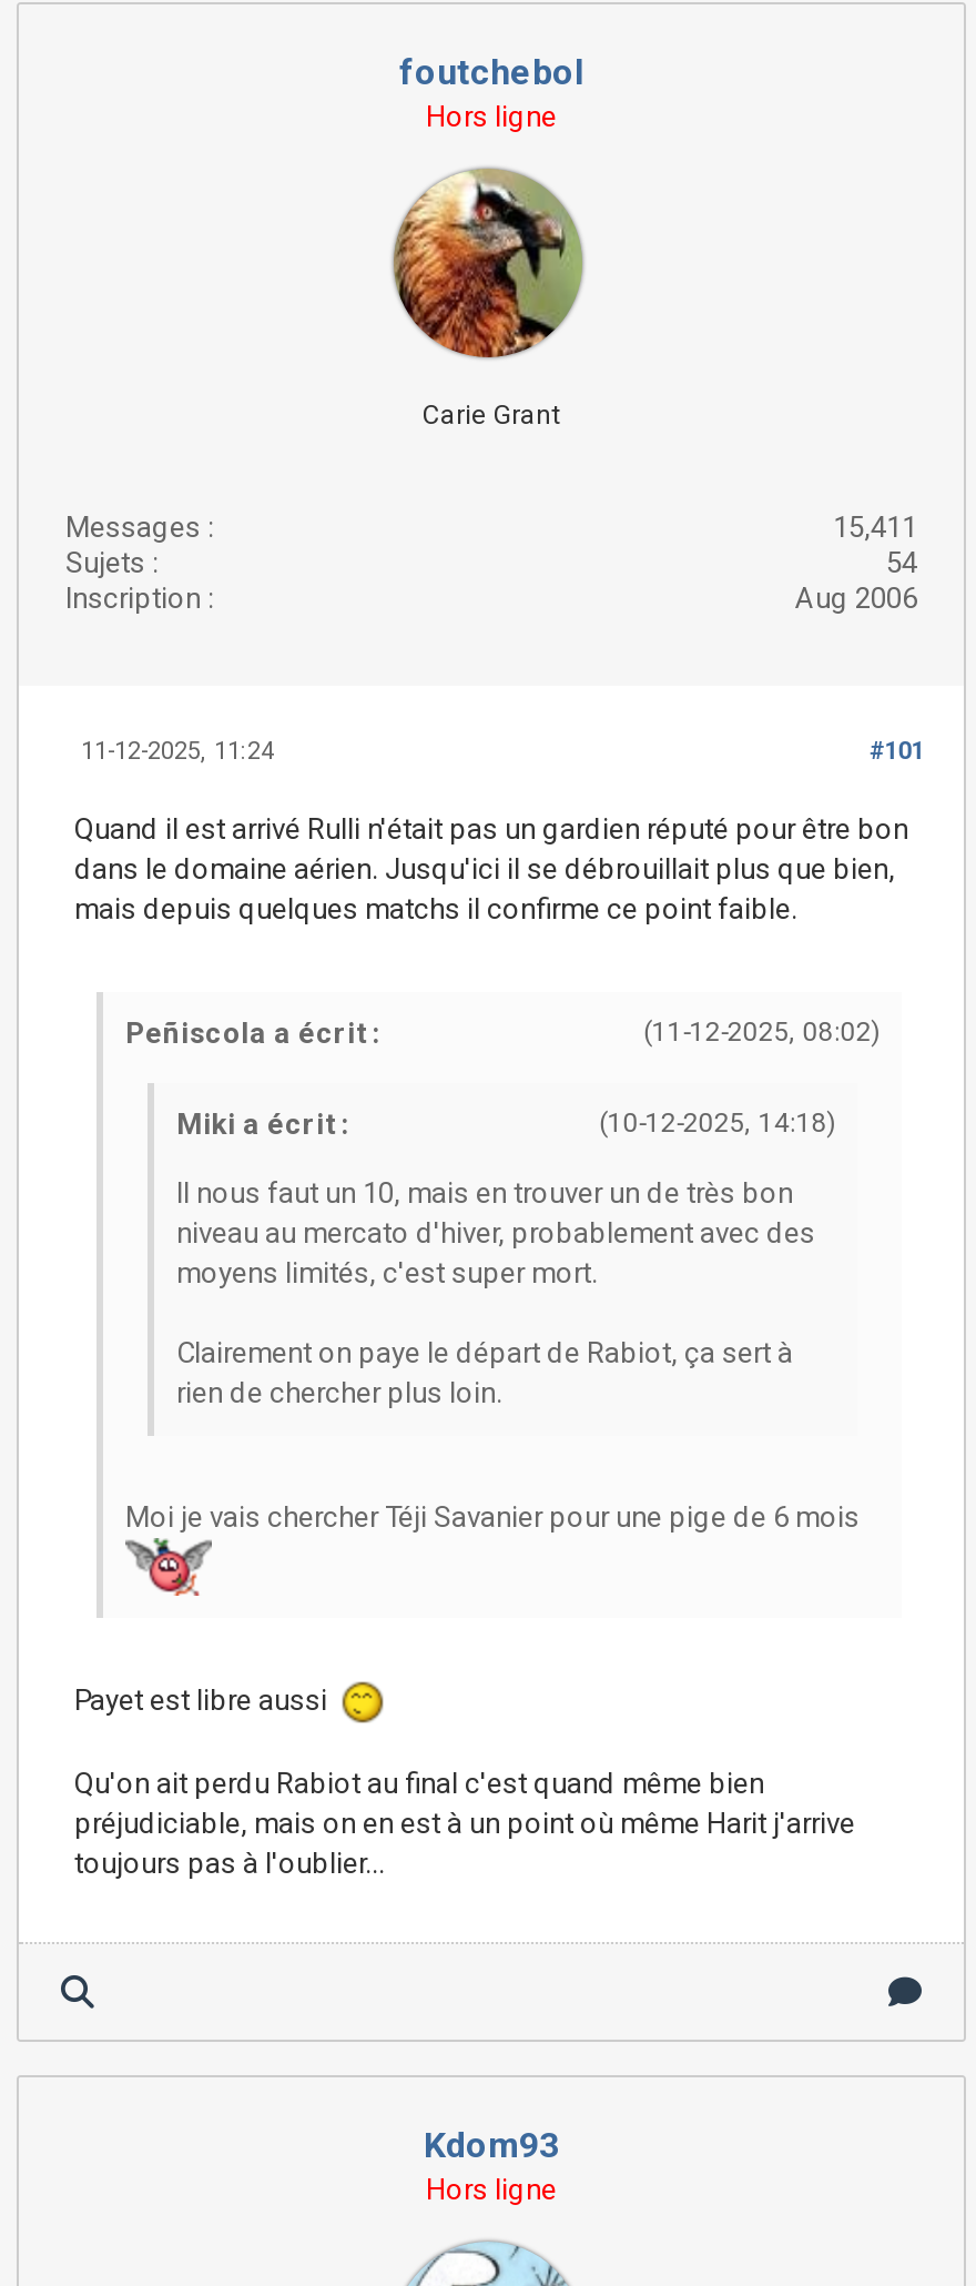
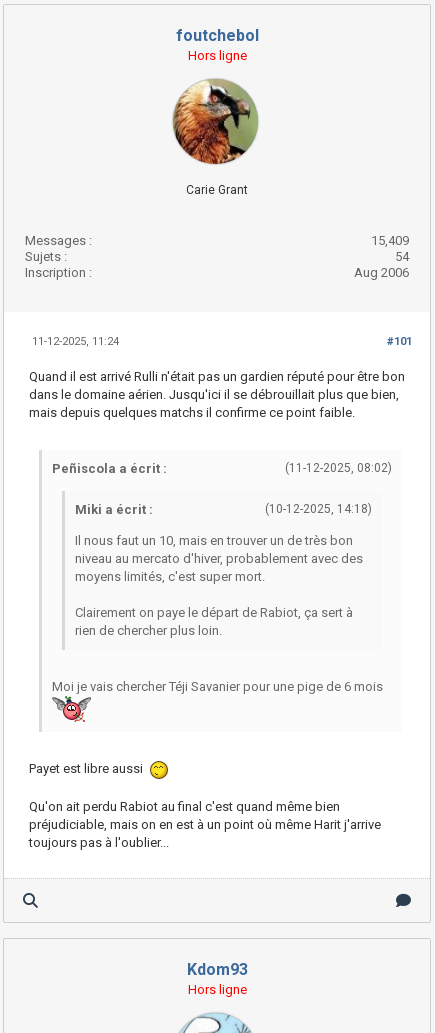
[833,510,917,544] 15,411 -> [371,233,409,248] 15,409

